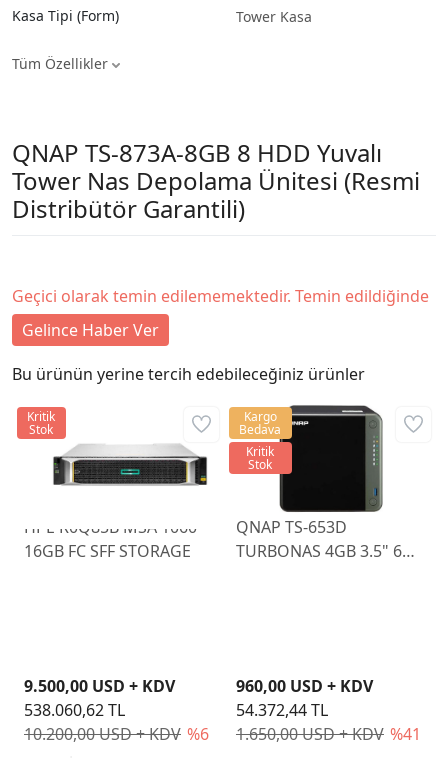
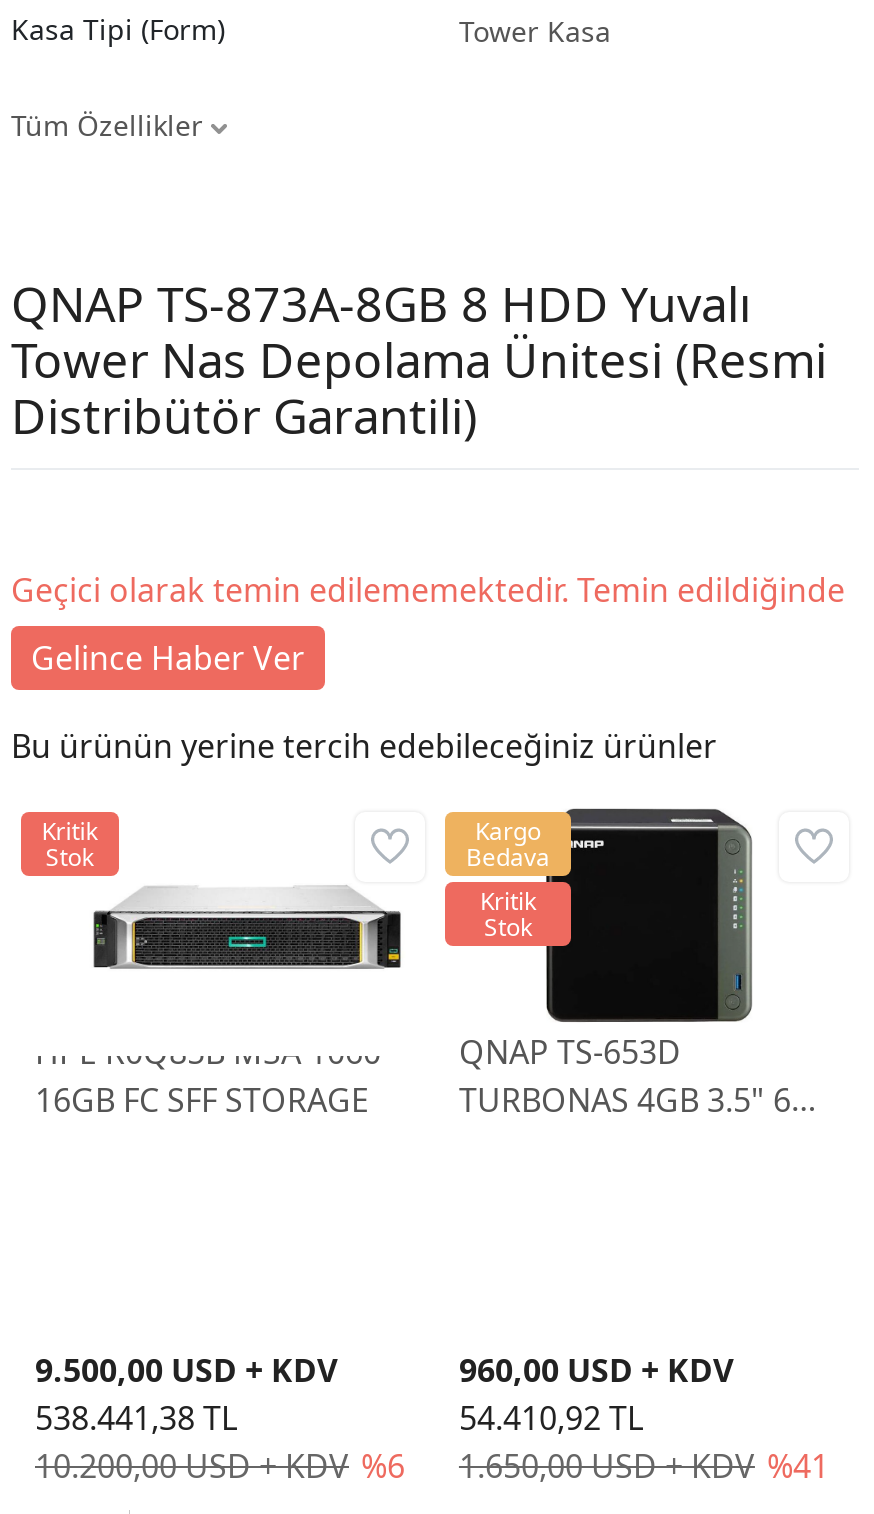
[24,699,125,721] 538.060,62 TL -> [35,1395,237,1439] 538.441,38 TL
[236,699,328,721] 54.372,44 TL -> [459,1395,643,1439] 54.410,92 TL

